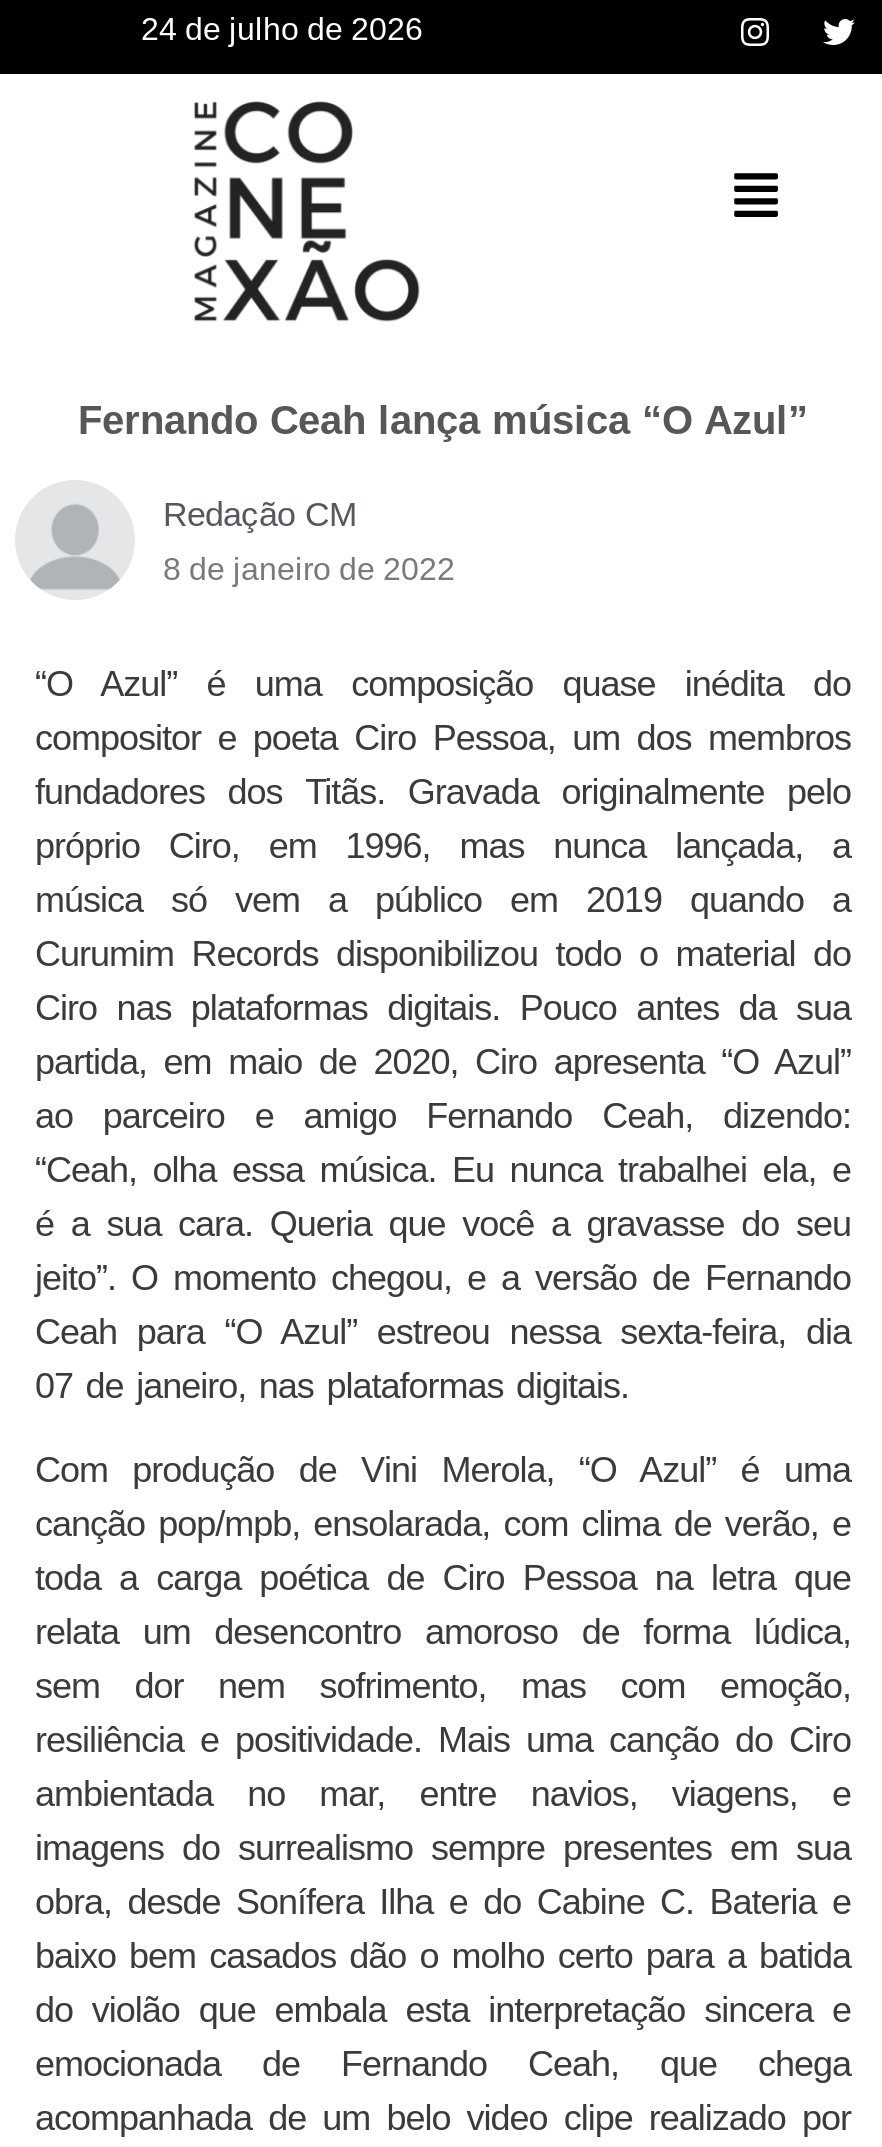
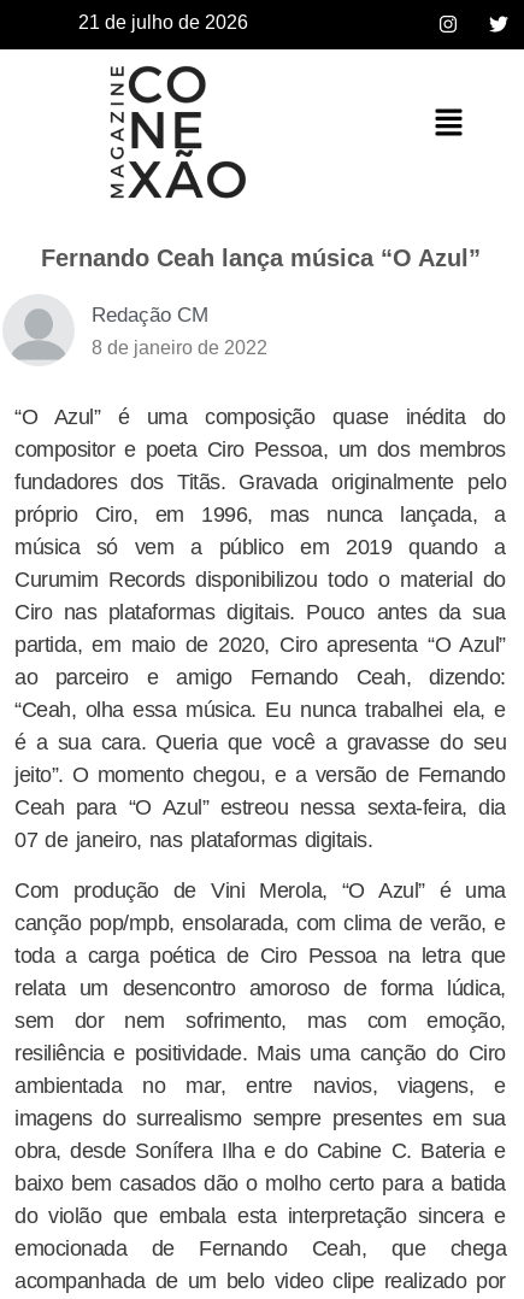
[141,12,423,46] 24 de julho de 2026 -> [78,12,248,33] 21 de julho de 2026

